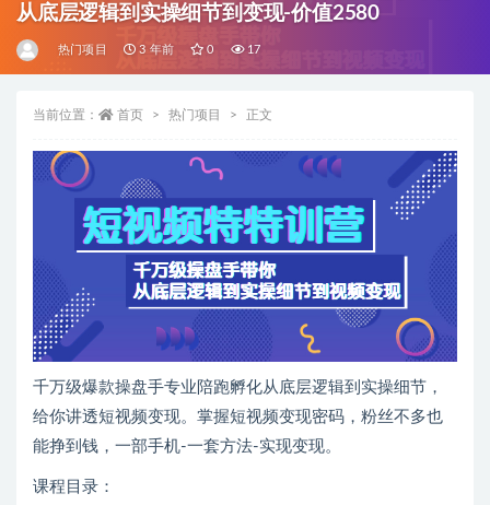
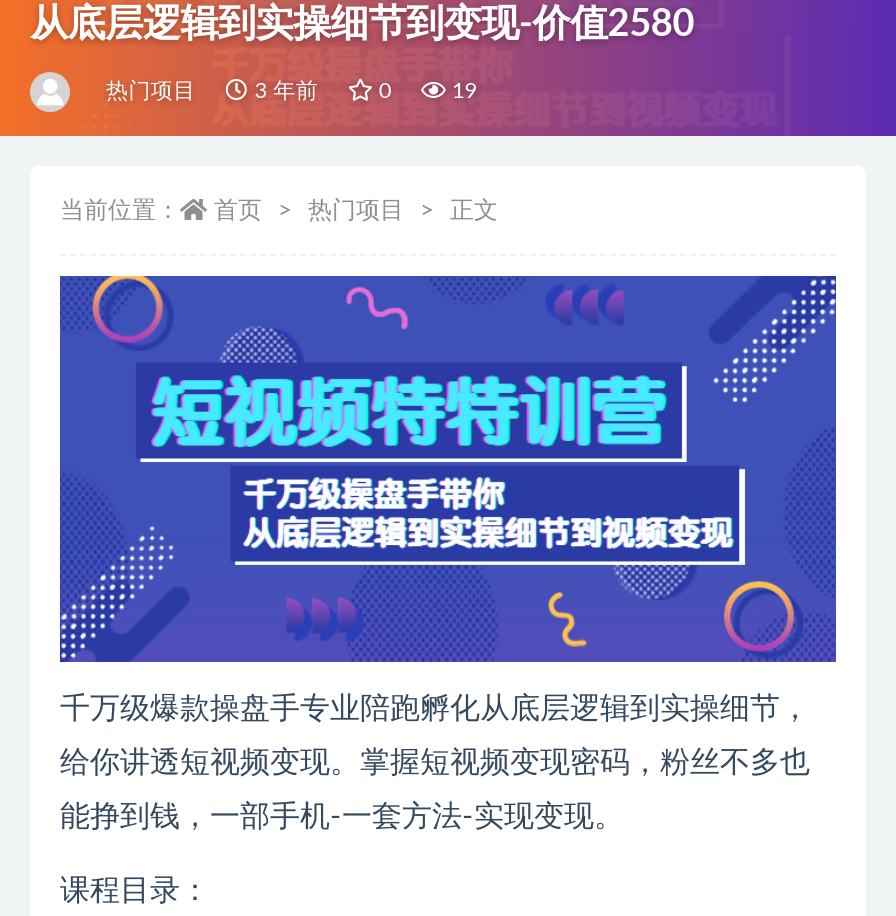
[244,44,261,56] 17 -> [446,80,477,102] 19

